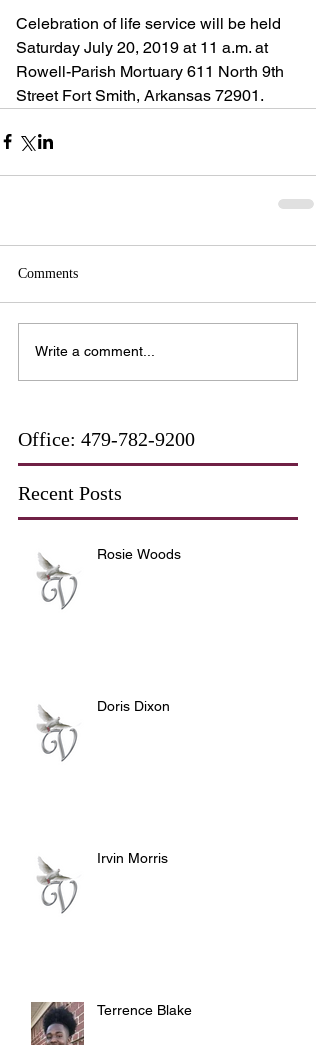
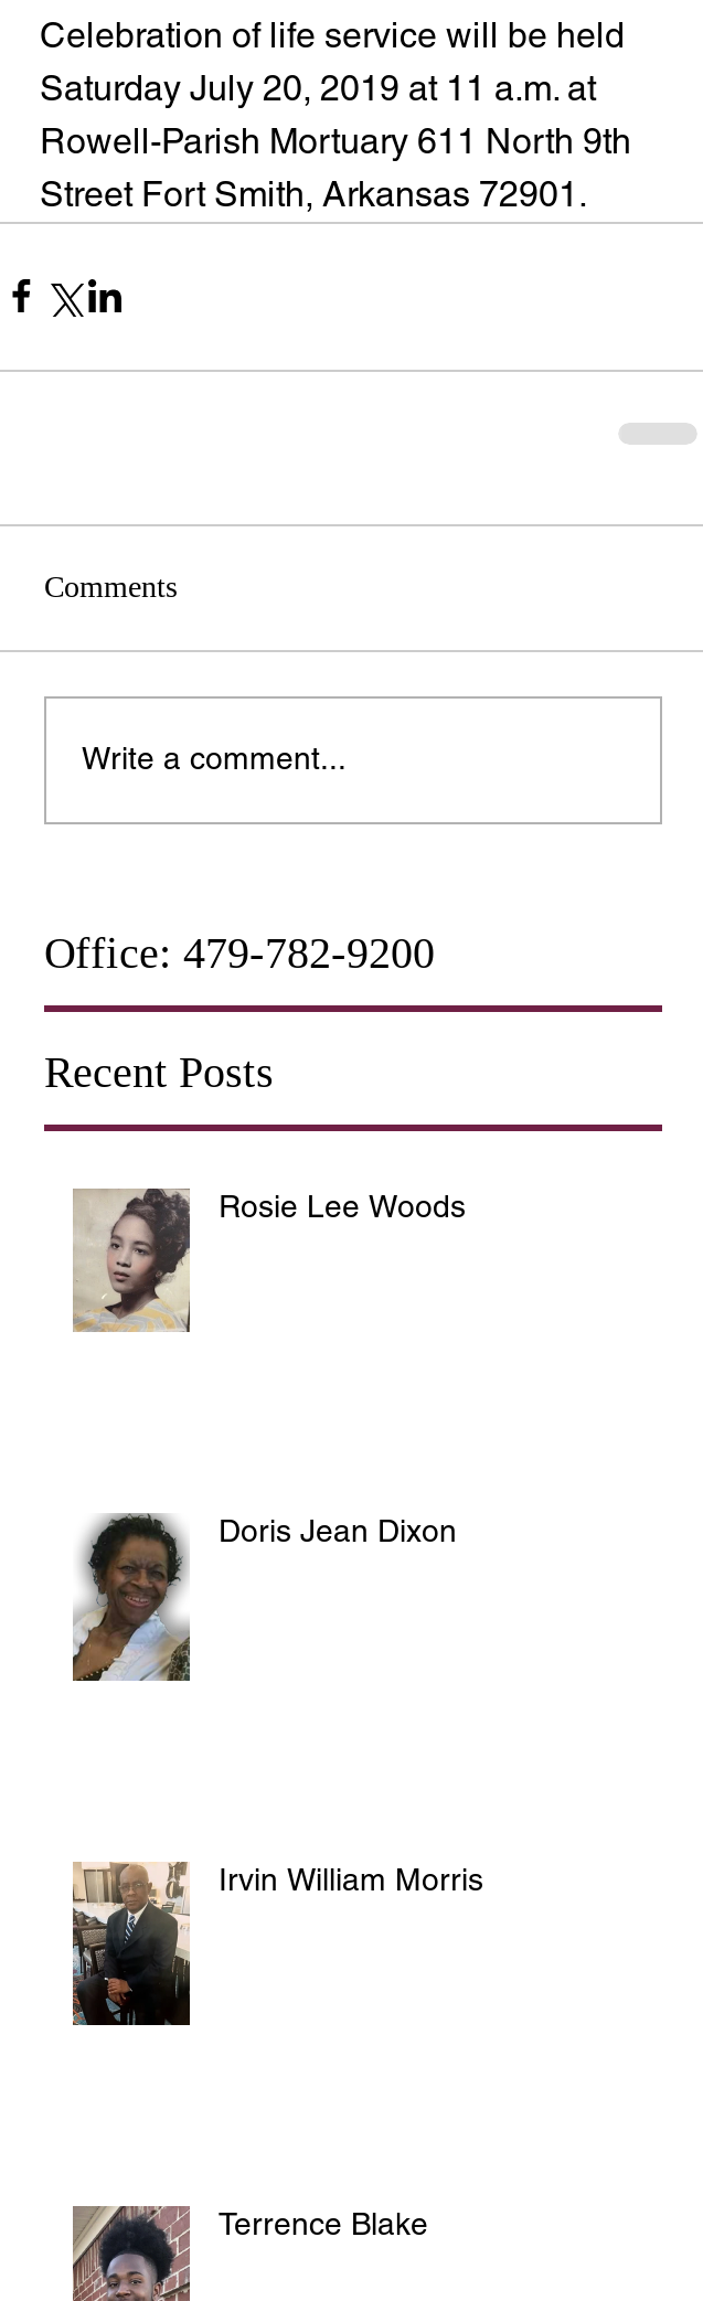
[31,546,181,609] [image] | Rosie Woods -> [71,1186,466,1334] [image] | Rosie Lee Woods
[31,693,170,764] [image] | Doris Dixon -> [71,1511,457,1683] [image] | Doris Jean Dixon
[31,850,168,920] [image] | Irvin Morris -> [71,1860,483,2027] [image] | Irvin William Morris

